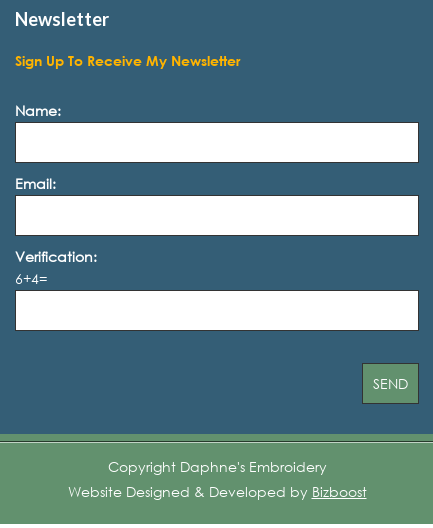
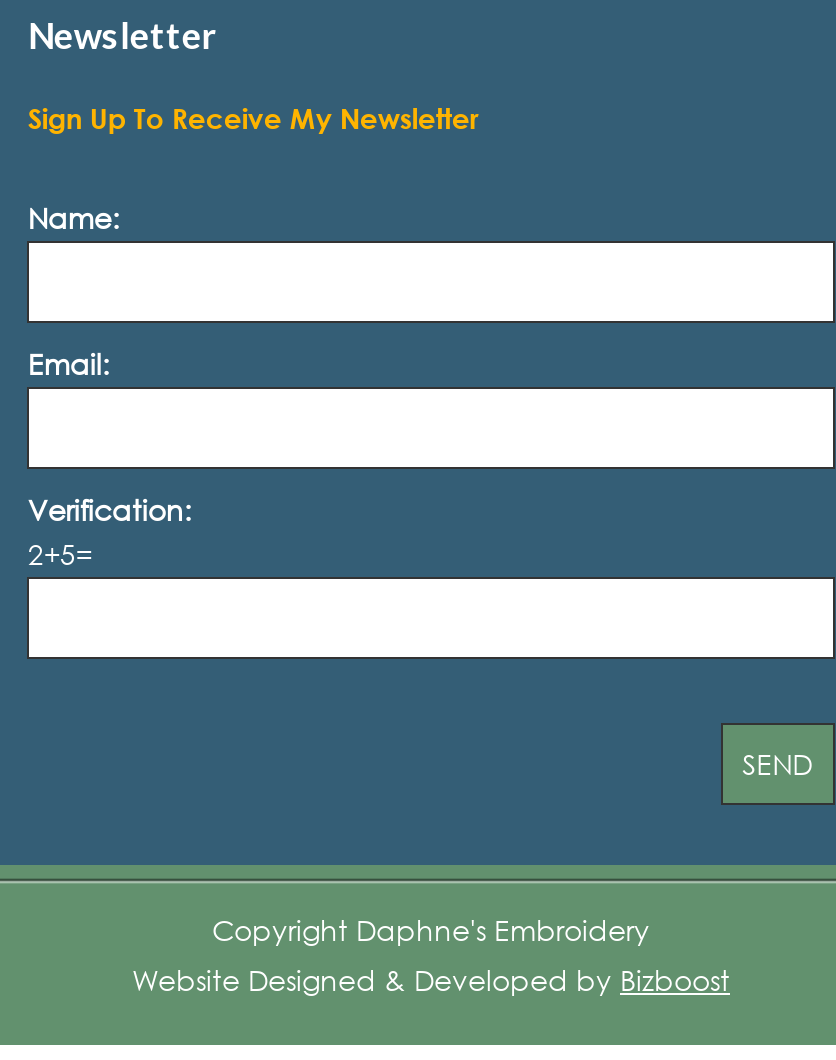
[15,269,47,288] 6+4= -> [28,535,92,573] 2+5=

